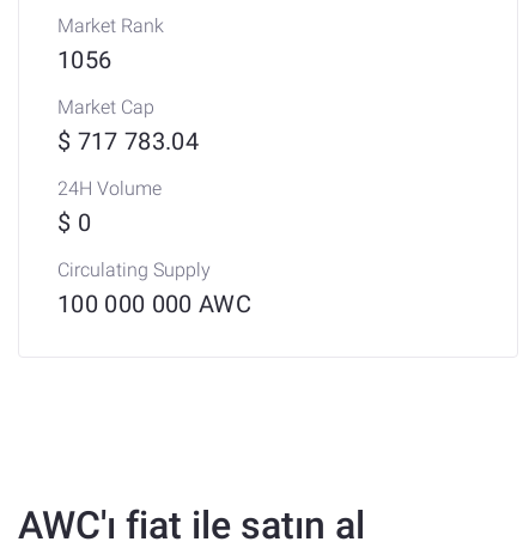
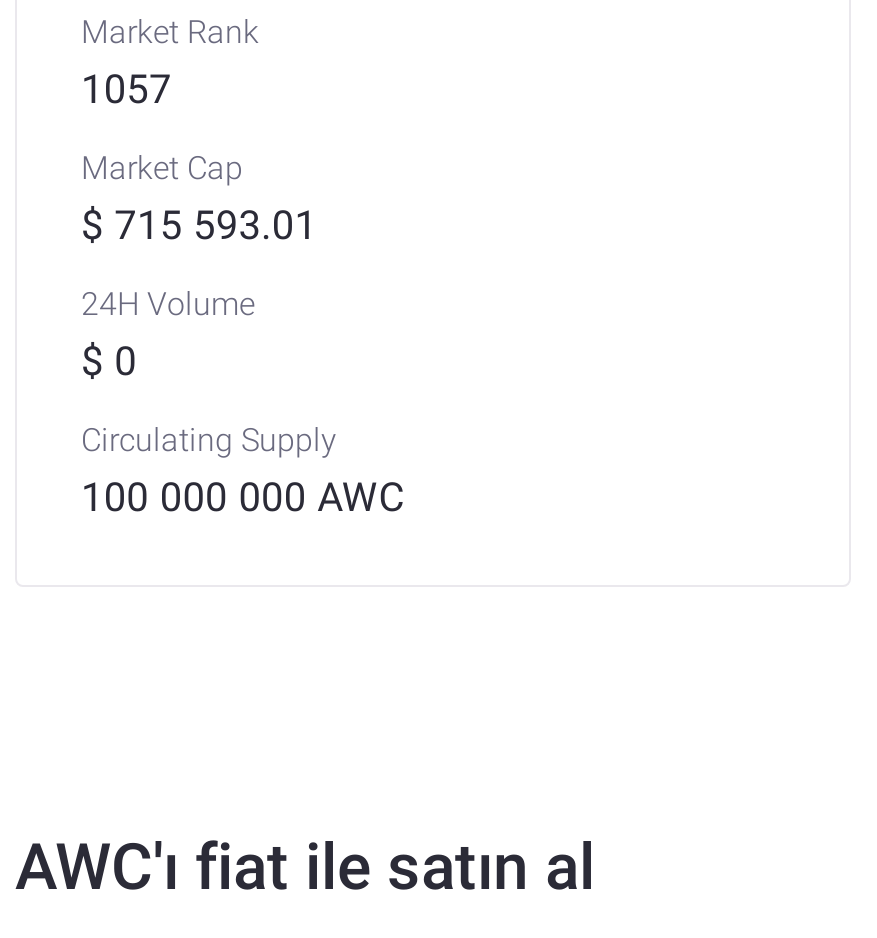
[57,45,112,74] 1056 -> [81,65,172,113] 1057
[57,127,199,156] $ 717 783.04 -> [81,201,317,249] $ 715 593.01

